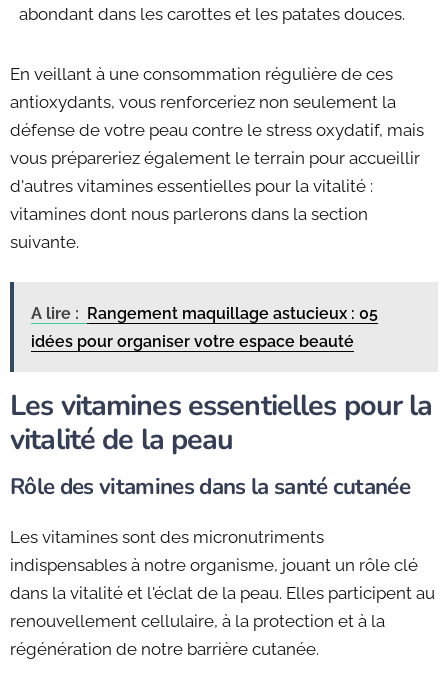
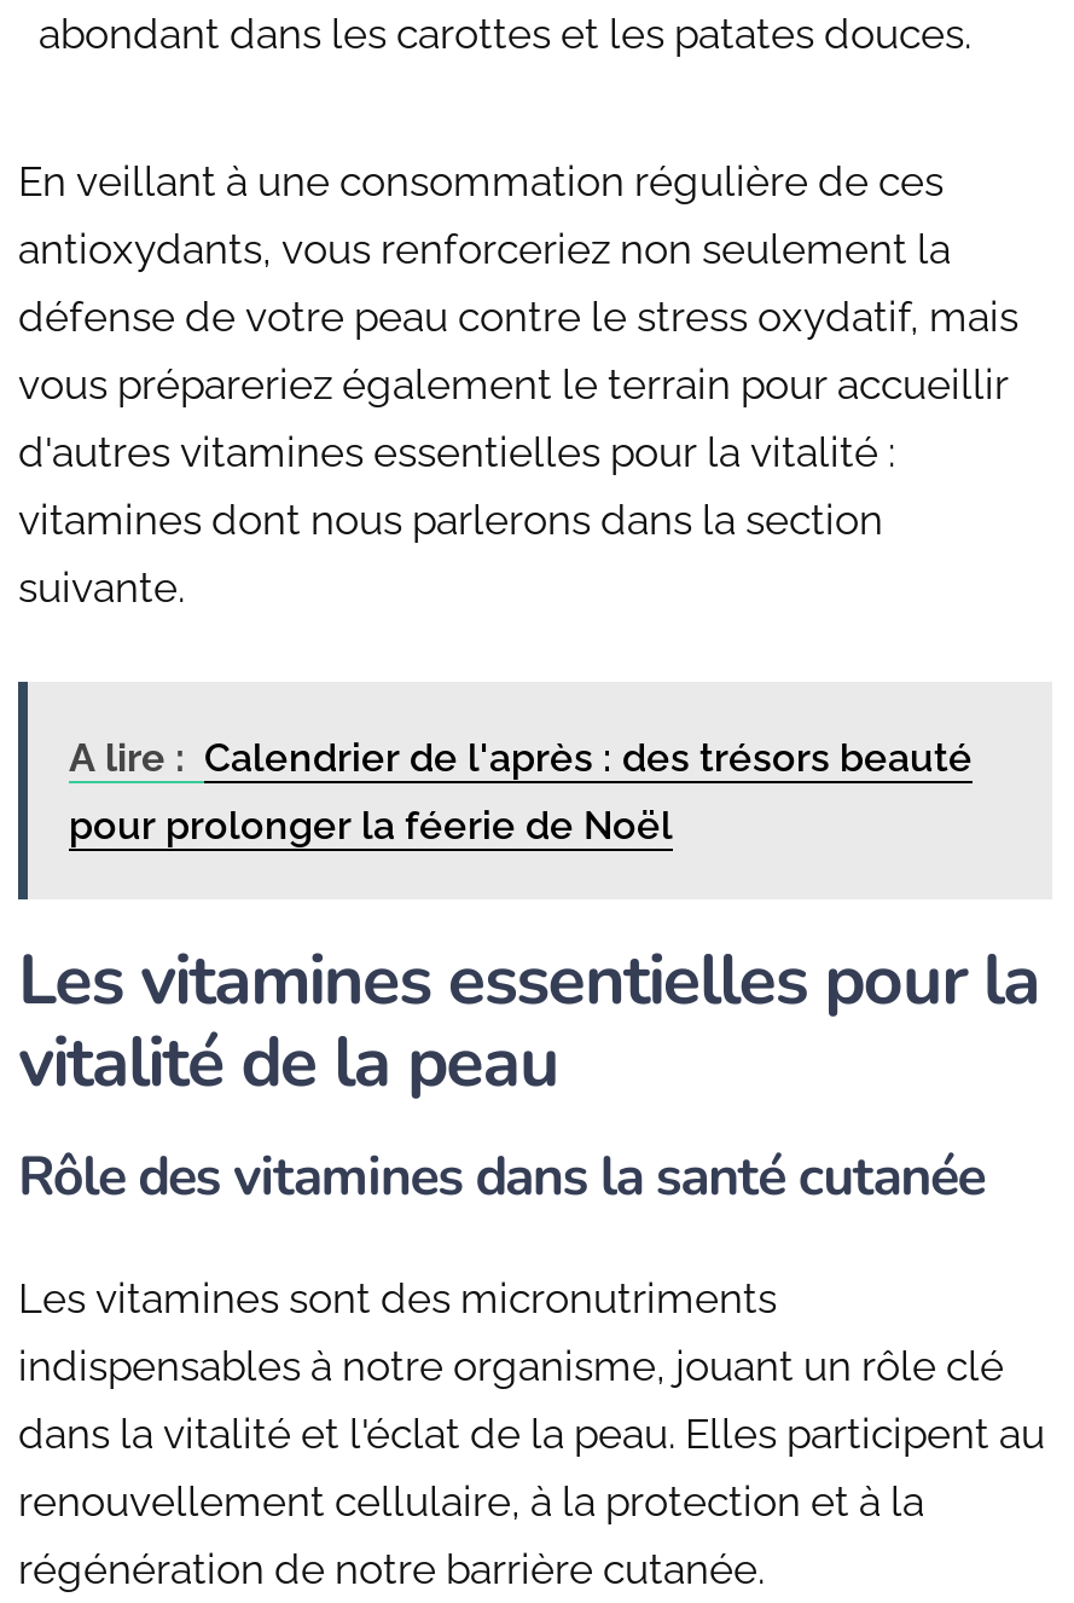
[31,304,378,323] A lire : Rangement maquillage astucieux : 05 -> [69,735,973,781] A lire : Calendrier de l'après : des trésors beauté
[31,332,354,351] idées pour organiser votre espace beauté -> [69,802,673,848] pour prolonger la féerie de Noël

